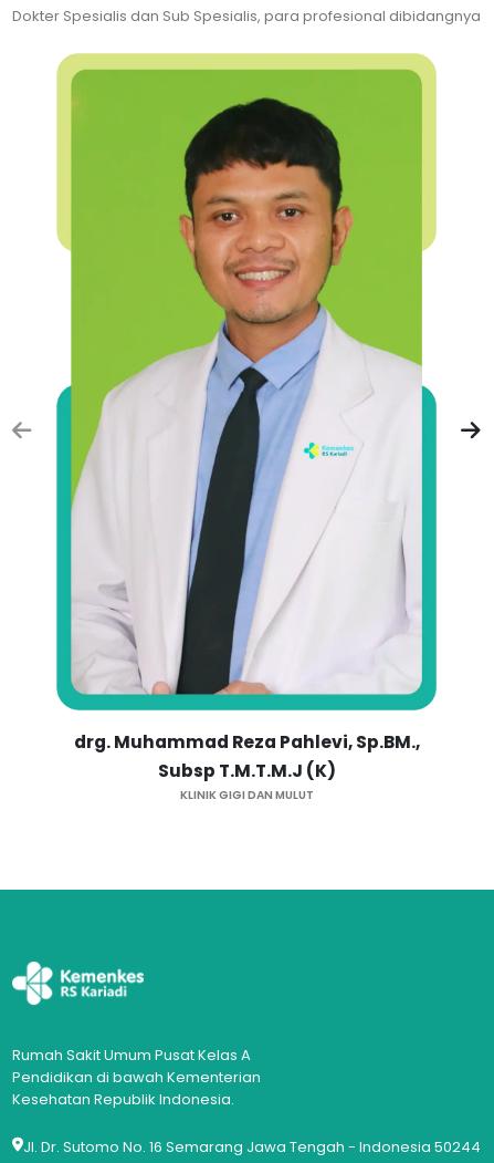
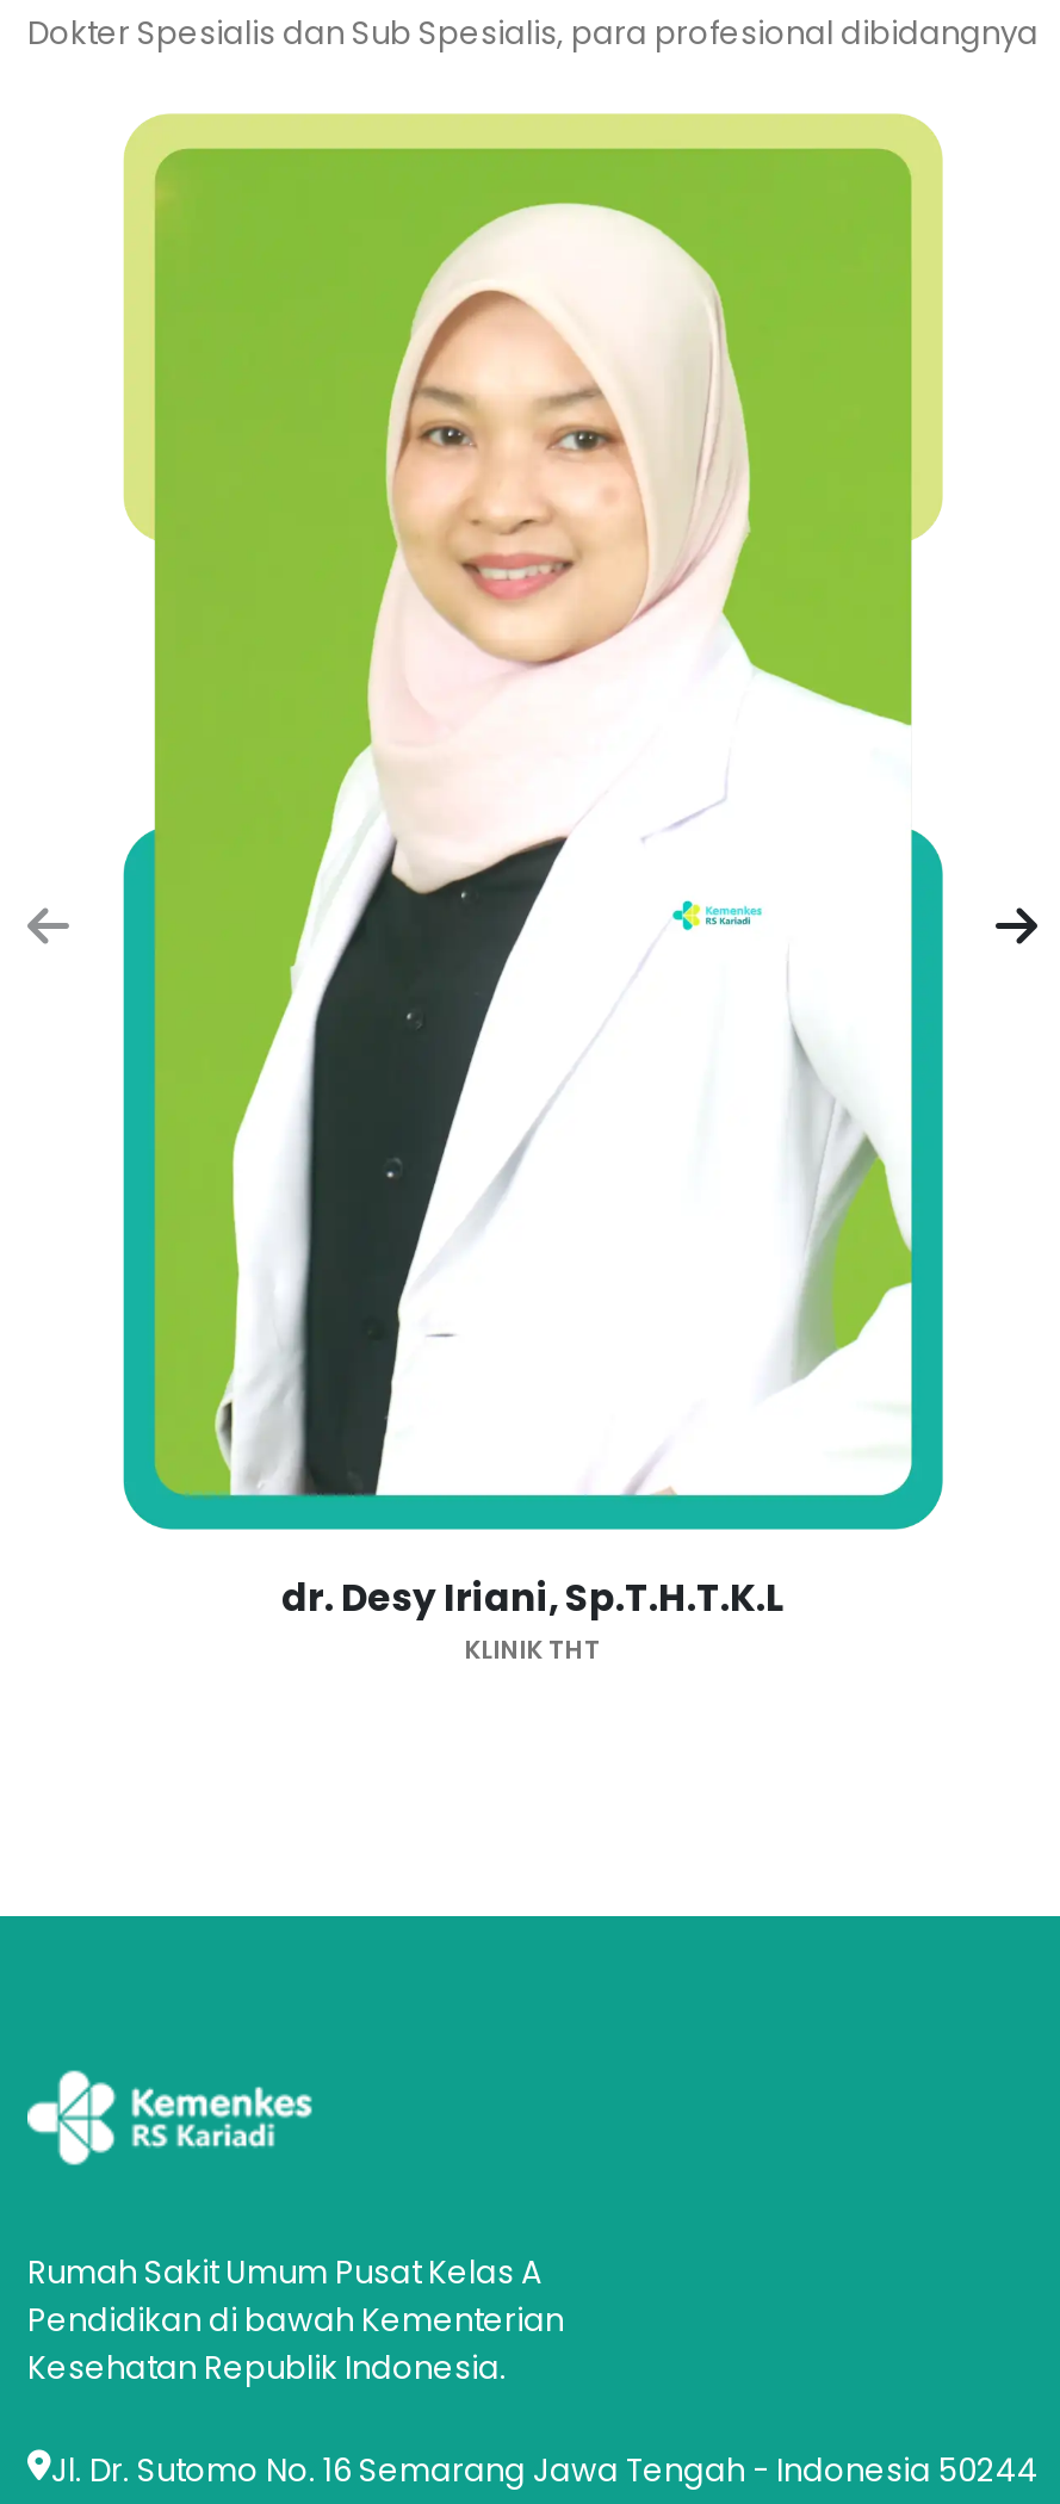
[70,95,423,803] [image] | drg. Muhammad Reza Pahlevi, Sp.BM., | Subsp T.M.T.M.J (K) | KLINIK GIGI DAN MULUT -> [154,202,912,1668] [image] | dr. Desy Iriani, Sp.T.H.T.K.L | KLINIK THT

